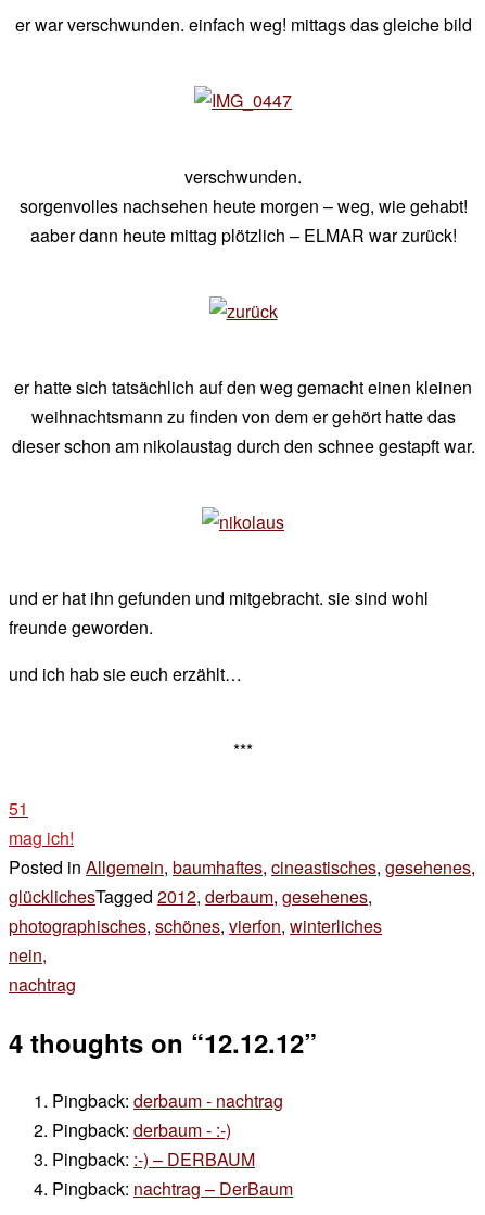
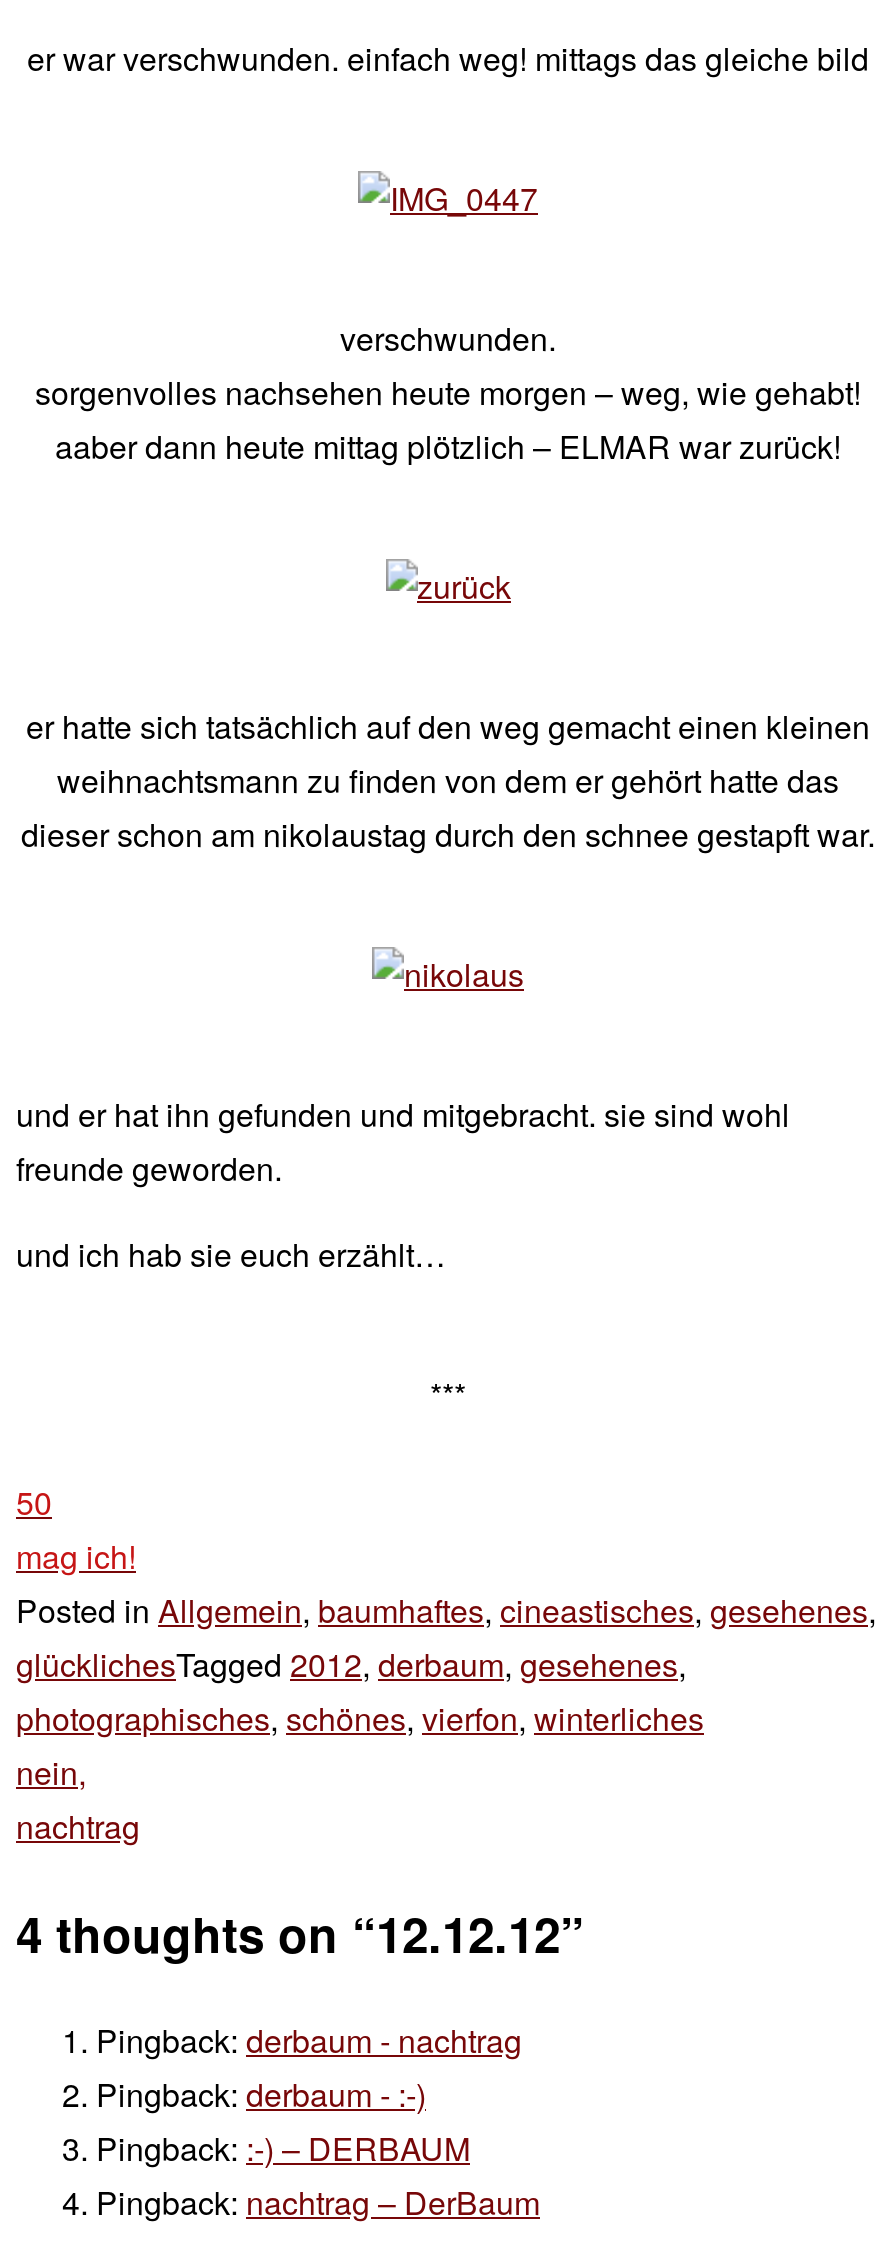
[9,796,28,821] 51 -> [16,1479,52,1525] 50

